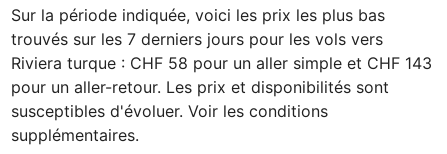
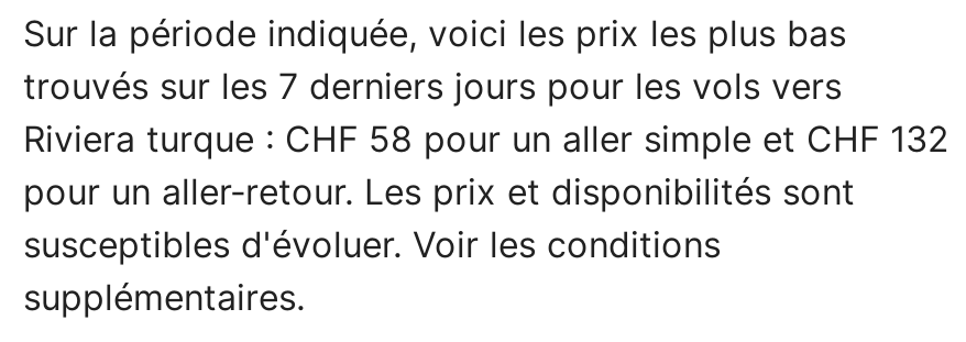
[11,53,432,73] Riviera turque : CHF 58 pour un aller simple et CHF 143 -> [23,117,949,161] Riviera turque : CHF 58 pour un aller simple et CHF 132

